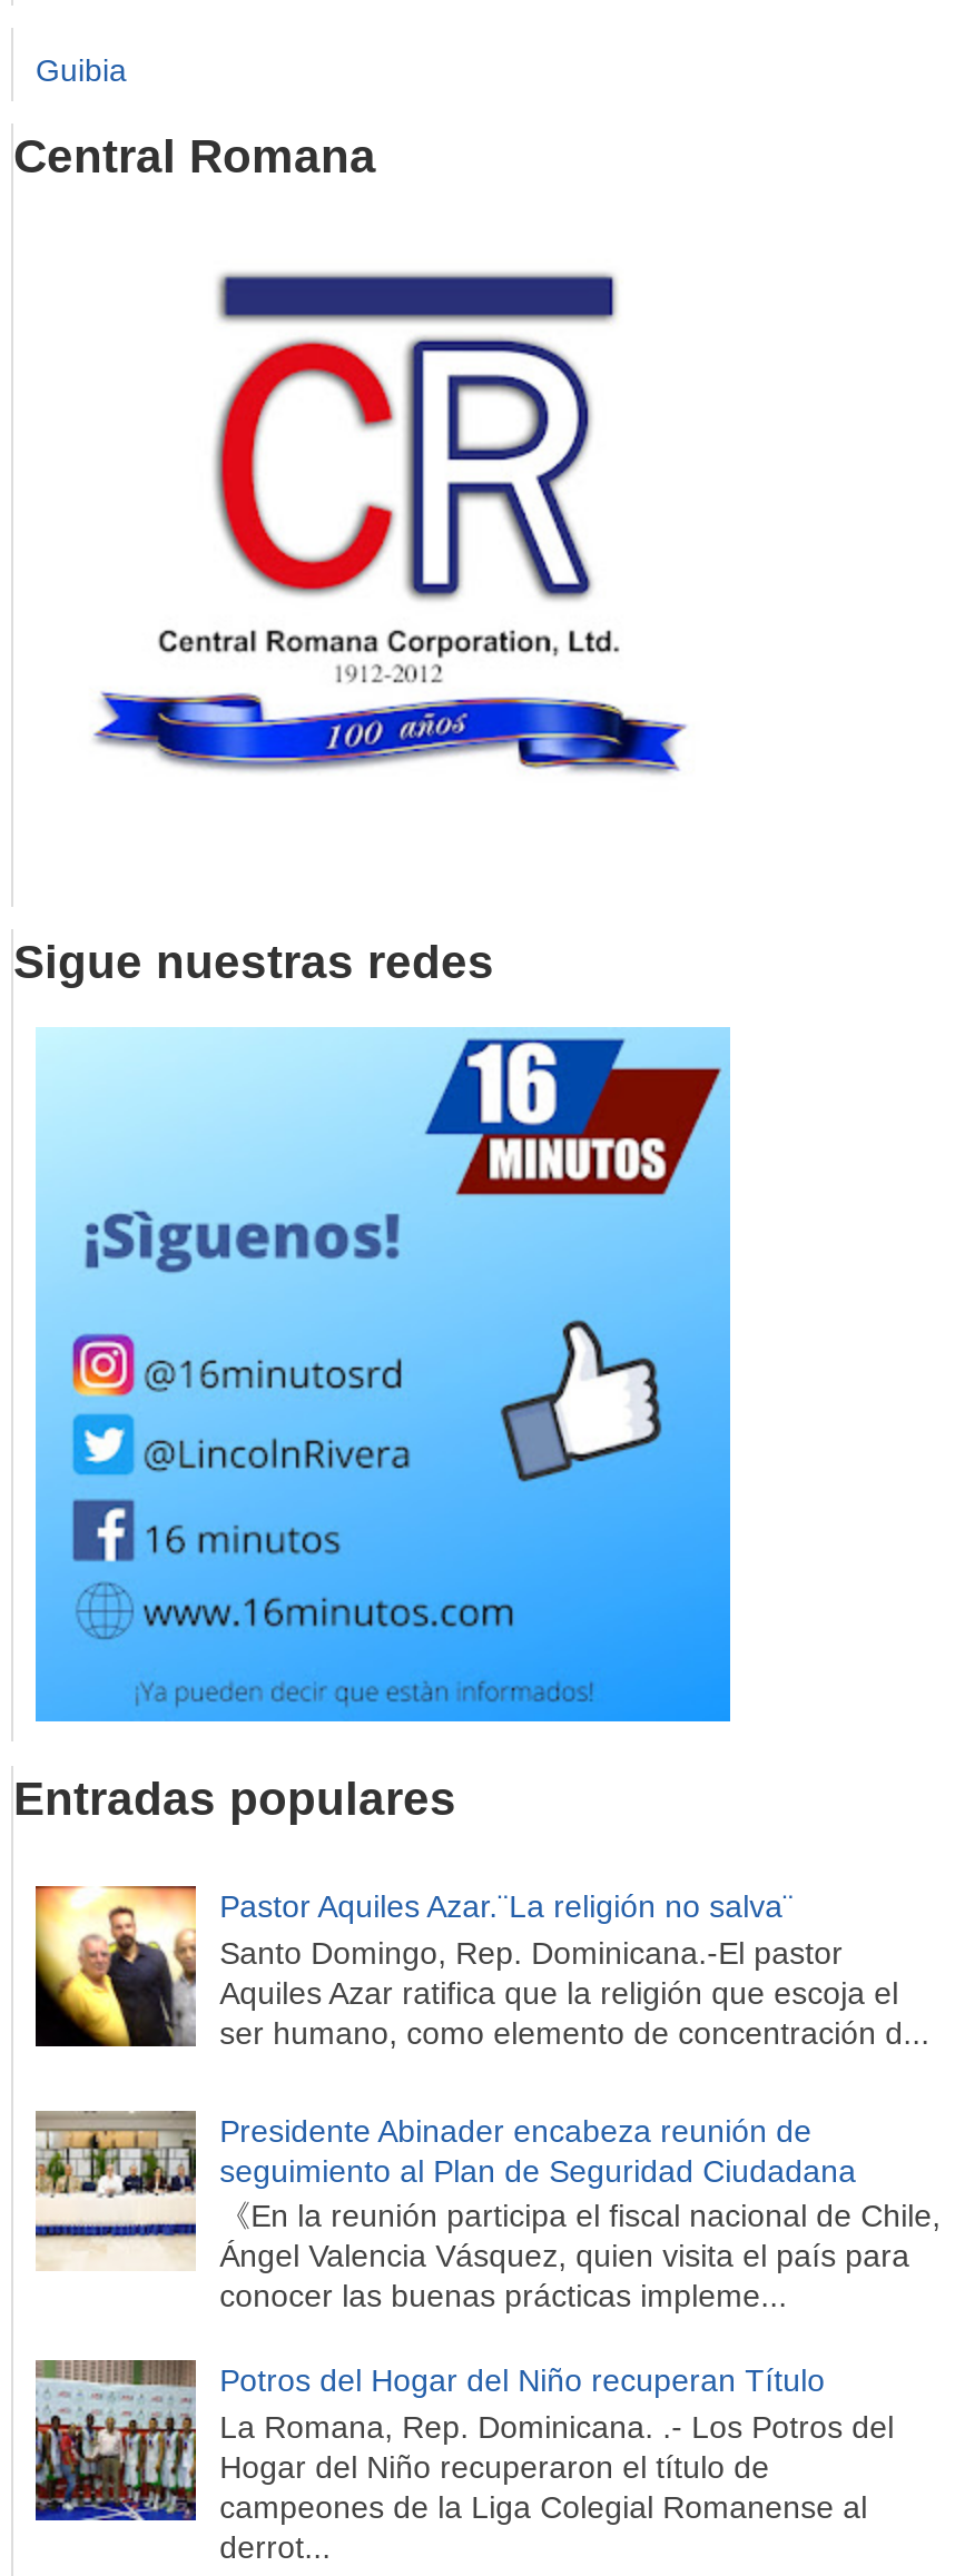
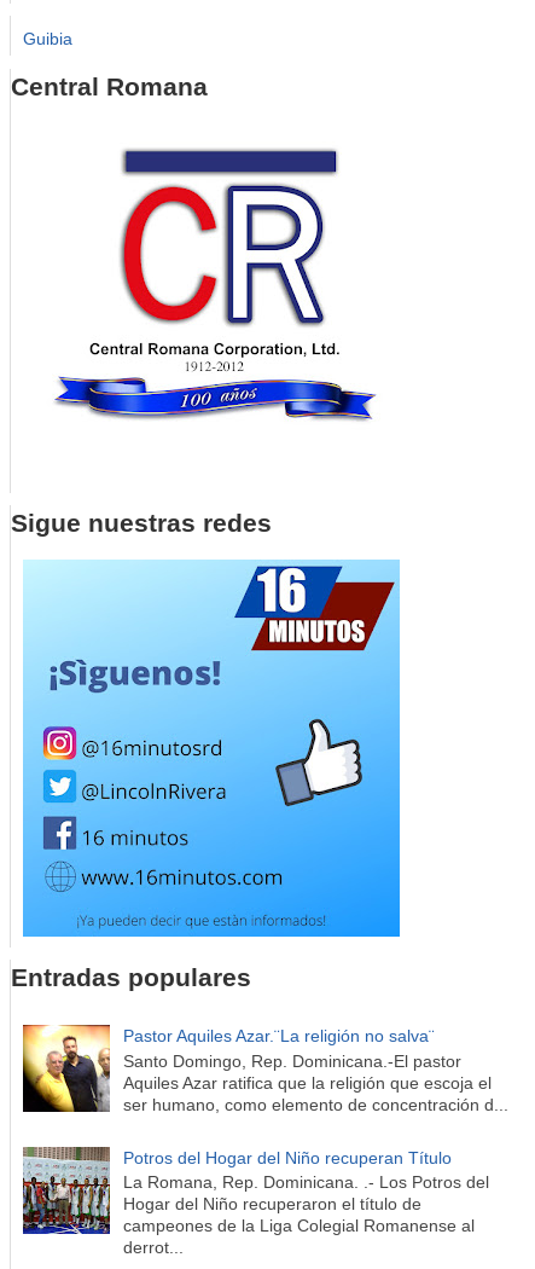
[36,2111,941,2315] [image] | Presidente Abinader encabeza reunión de | seguimiento al Plan de Seguridad Ciudadana | 《En la reunión participa el fiscal nacional de Chile, | Ángel Valencia Vásquez, quien visita el país para | conocer las buenas prácticas impleme... -> none

